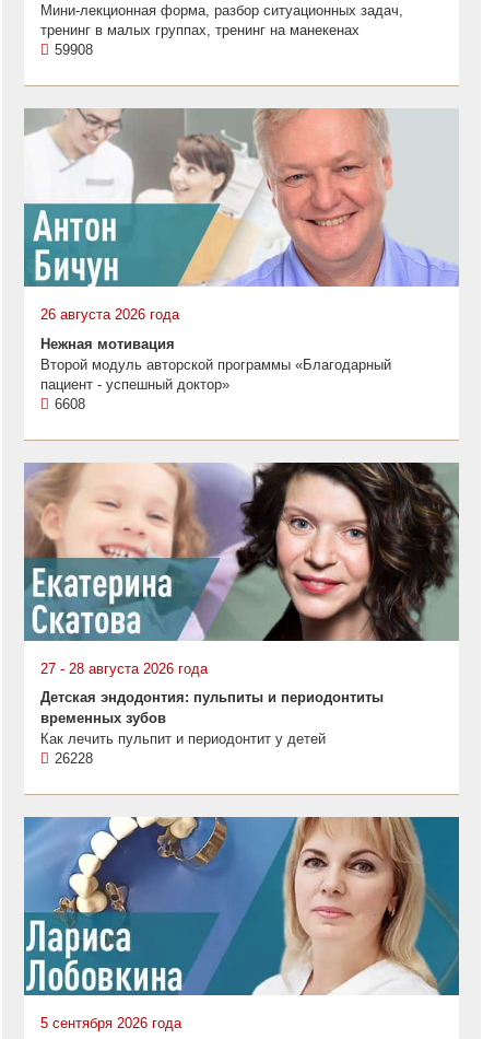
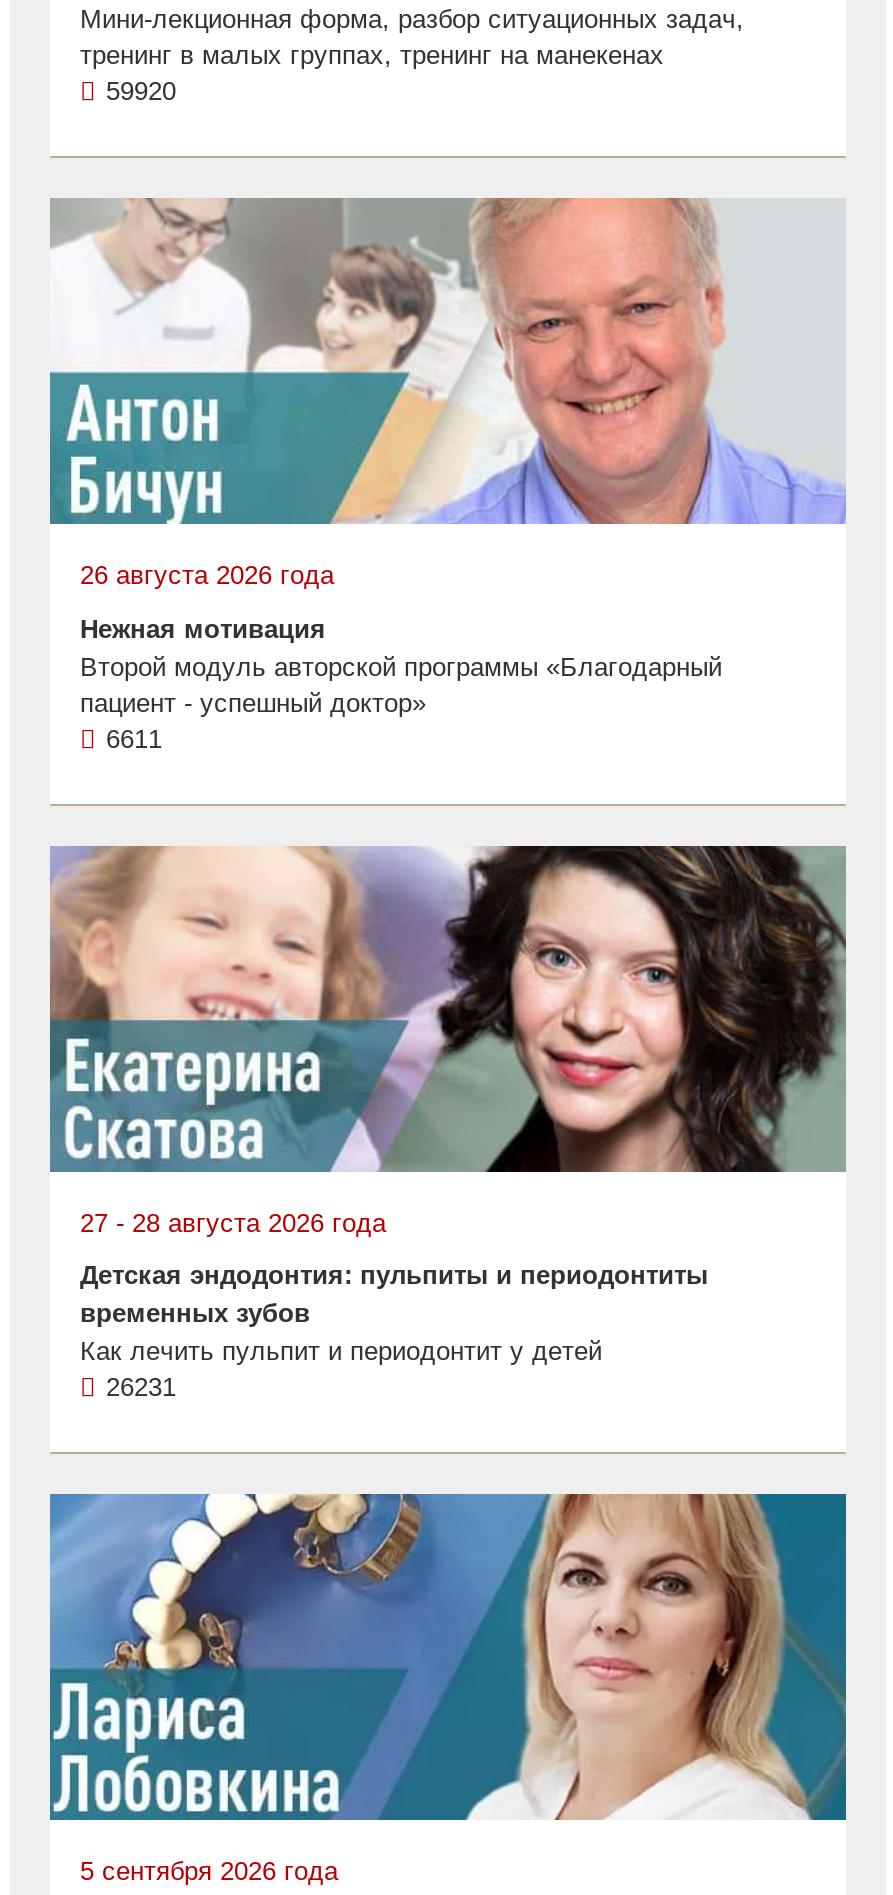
[55,42,93,58] 59908 -> [106,76,176,106] 59920
[55,396,85,412] 6608 -> [106,724,162,754] 6611
[55,750,93,767] 26228 -> [106,1372,176,1402] 26231

